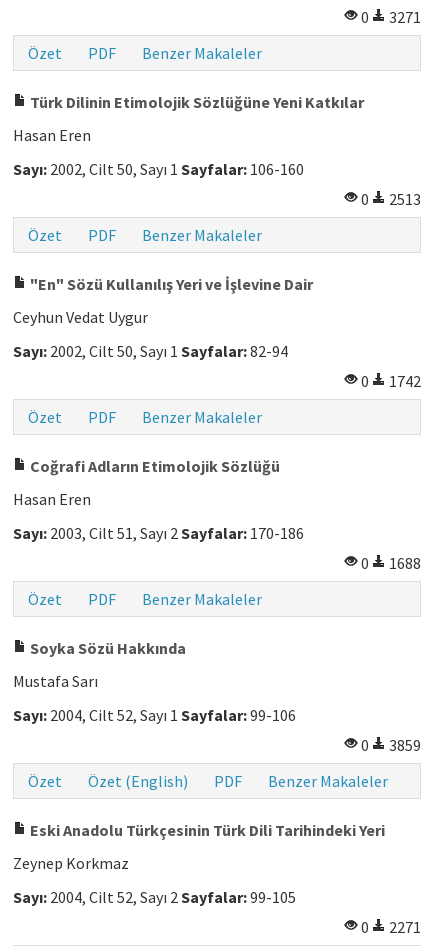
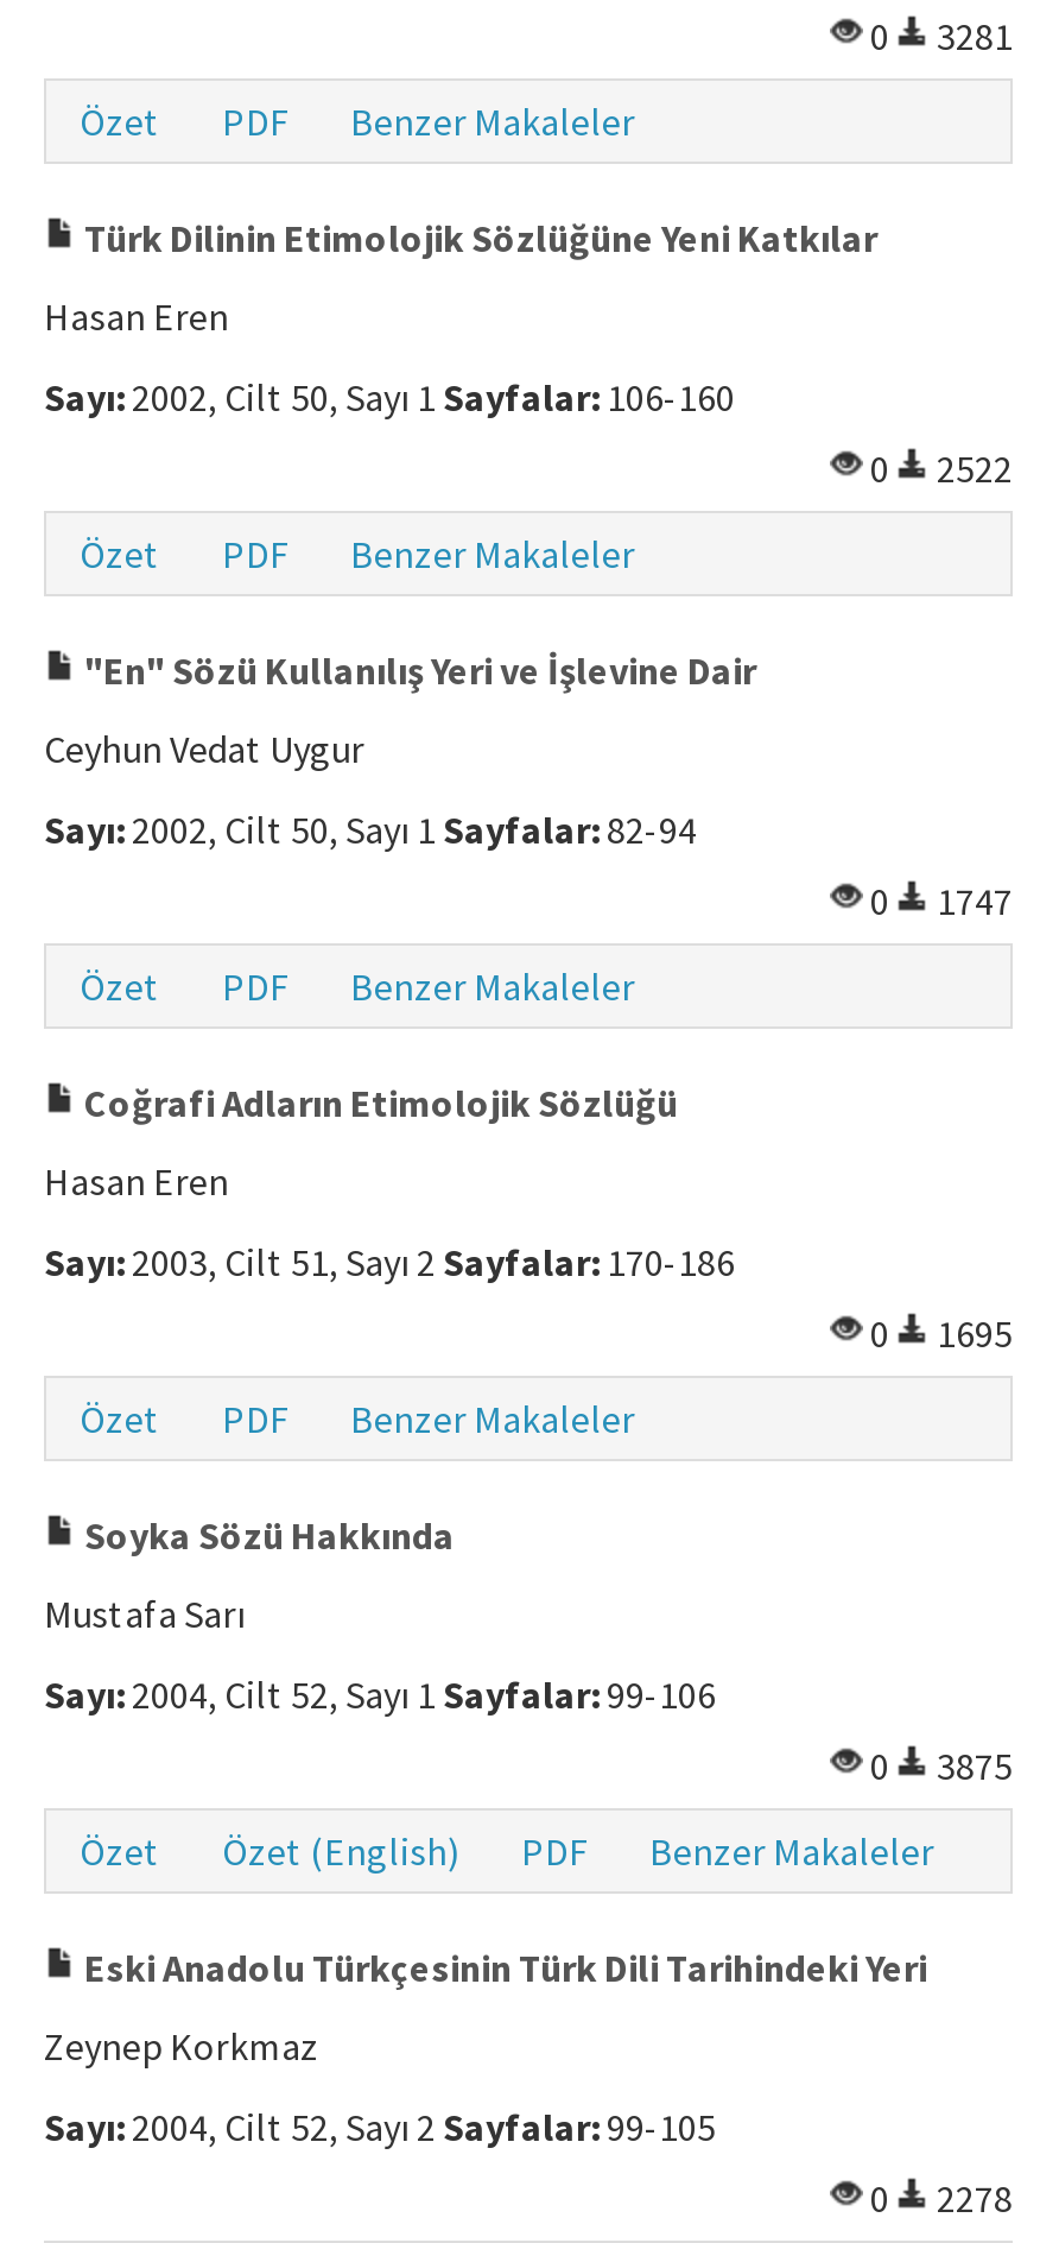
[358,7,421,27] 0 3271 -> [863,13,1013,60] 0 3281
[358,189,421,209] 0 2513 -> [863,445,1013,493] 0 2522
[358,371,421,391] 0 1742 -> [863,878,1013,925] 0 1747
[358,553,421,573] 0 1688 -> [863,1310,1013,1358] 0 1695
[358,735,421,755] 0 3859 -> [863,1743,1013,1790] 0 3875
[358,917,421,937] 0 2271 -> [863,2175,1013,2223] 0 2278

